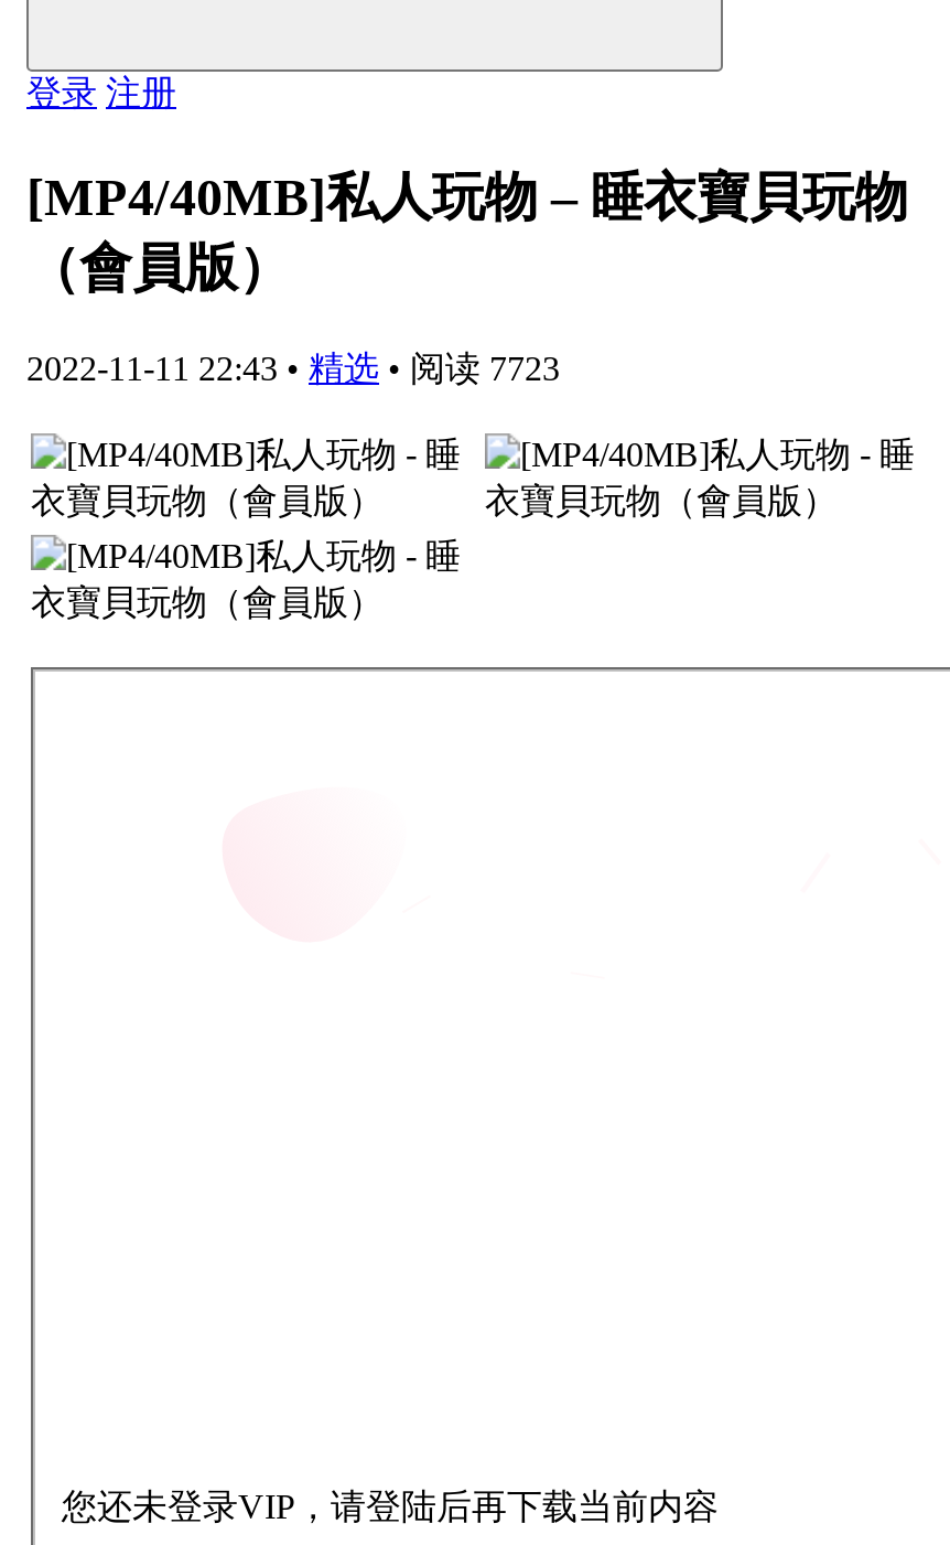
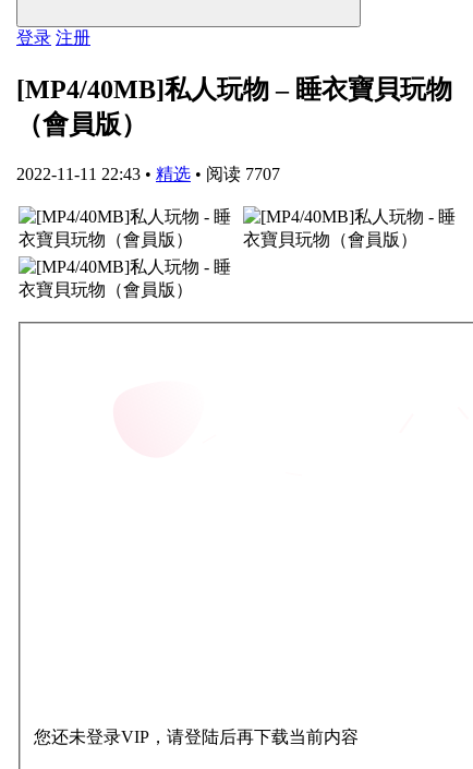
[26,349,560,387] 2022-11-11 22:43 • 精选 • 阅读 7723 -> [16,164,280,183] 2022-11-11 22:43 • 精选 • 阅读 7707

